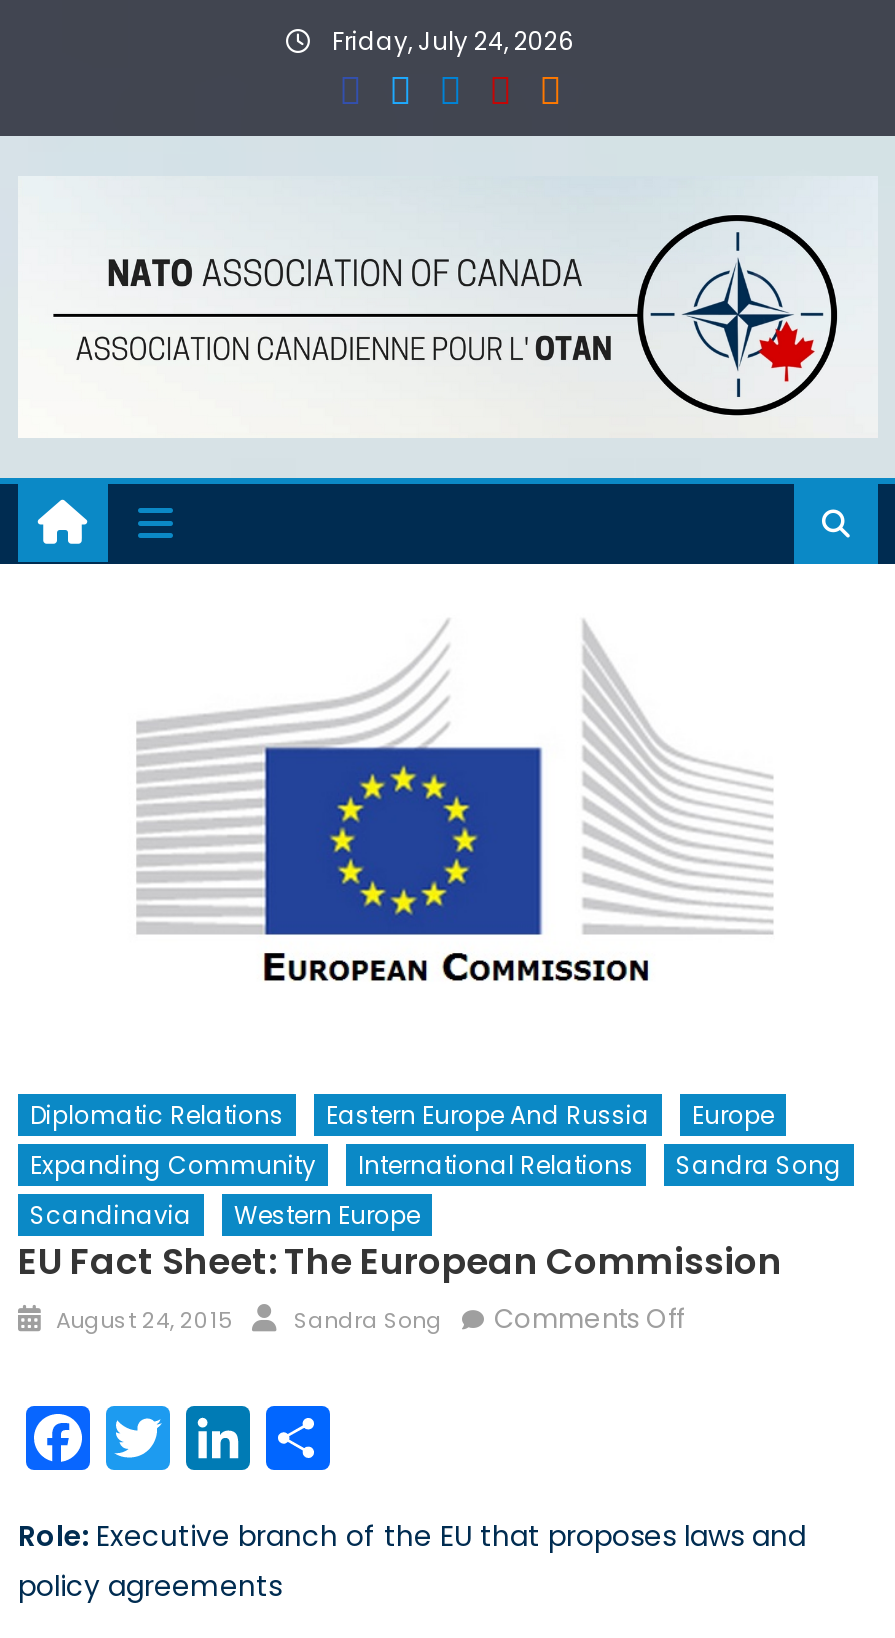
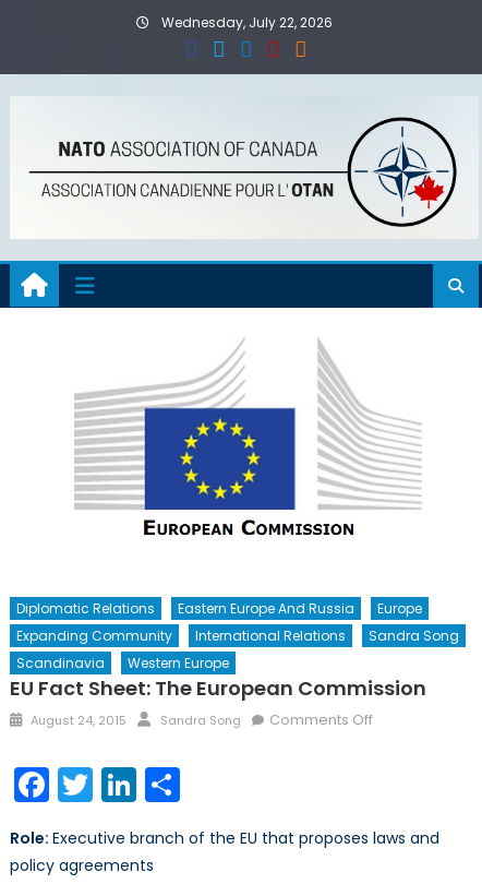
[326,24,574,58] Friday, July 24, 2026 -> [158,13,333,32] Wednesday, July 22, 2026

